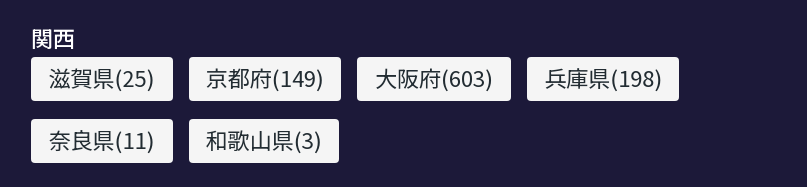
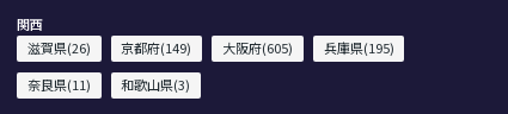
[49,60,155,92] 滋賀県(25) -> [27,37,91,56] 滋賀県(26)
[375,60,493,92] 大阪府(603) -> [222,37,293,56] 大阪府(605)
[544,60,662,92] 兵庫県(198) -> [323,37,394,56] 兵庫県(195)

